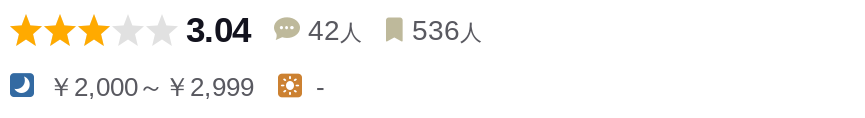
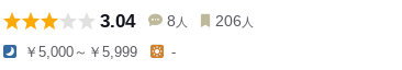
[308,15,362,47] 42人 -> [167,12,188,30] 8人
[412,15,482,47] 536人 -> [215,12,254,30] 206人
[48,73,254,103] ￥2,000～￥2,999 -> [24,44,137,61] ￥5,000～￥5,999

